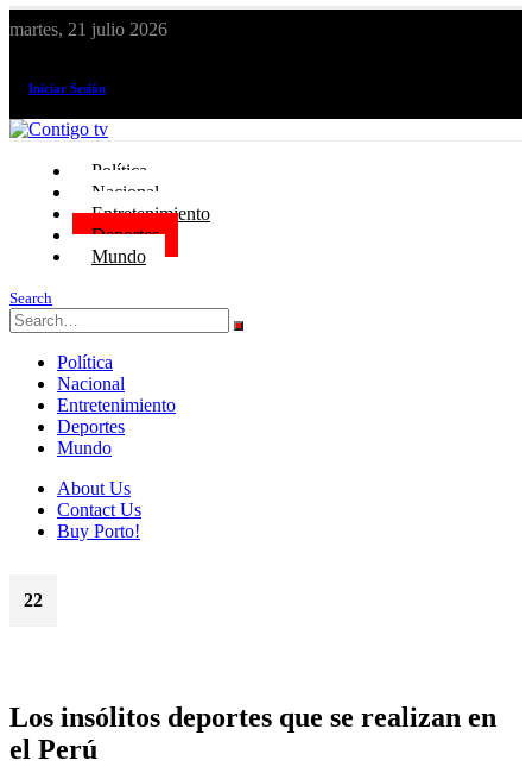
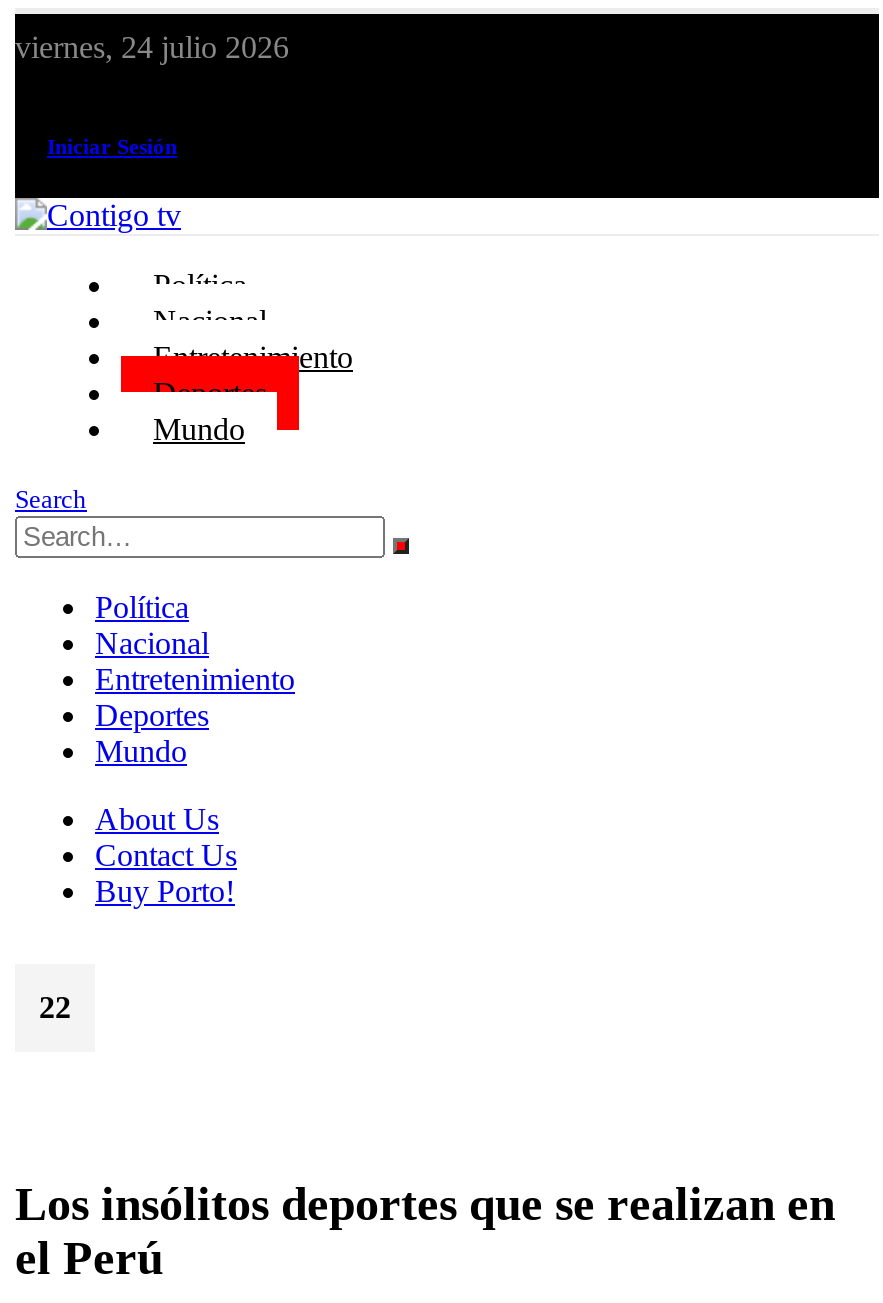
[9,19,167,39] martes, 21 julio 2026 -> [15,30,289,64] viernes, 24 julio 2026

